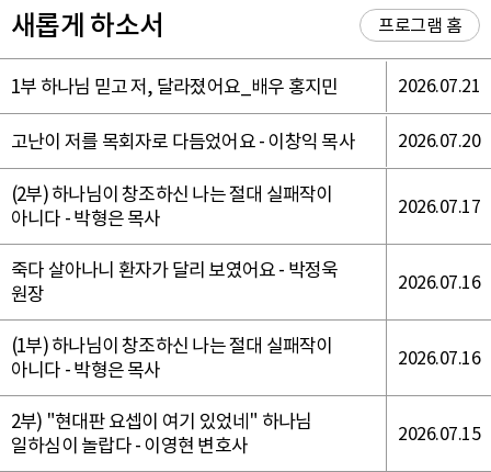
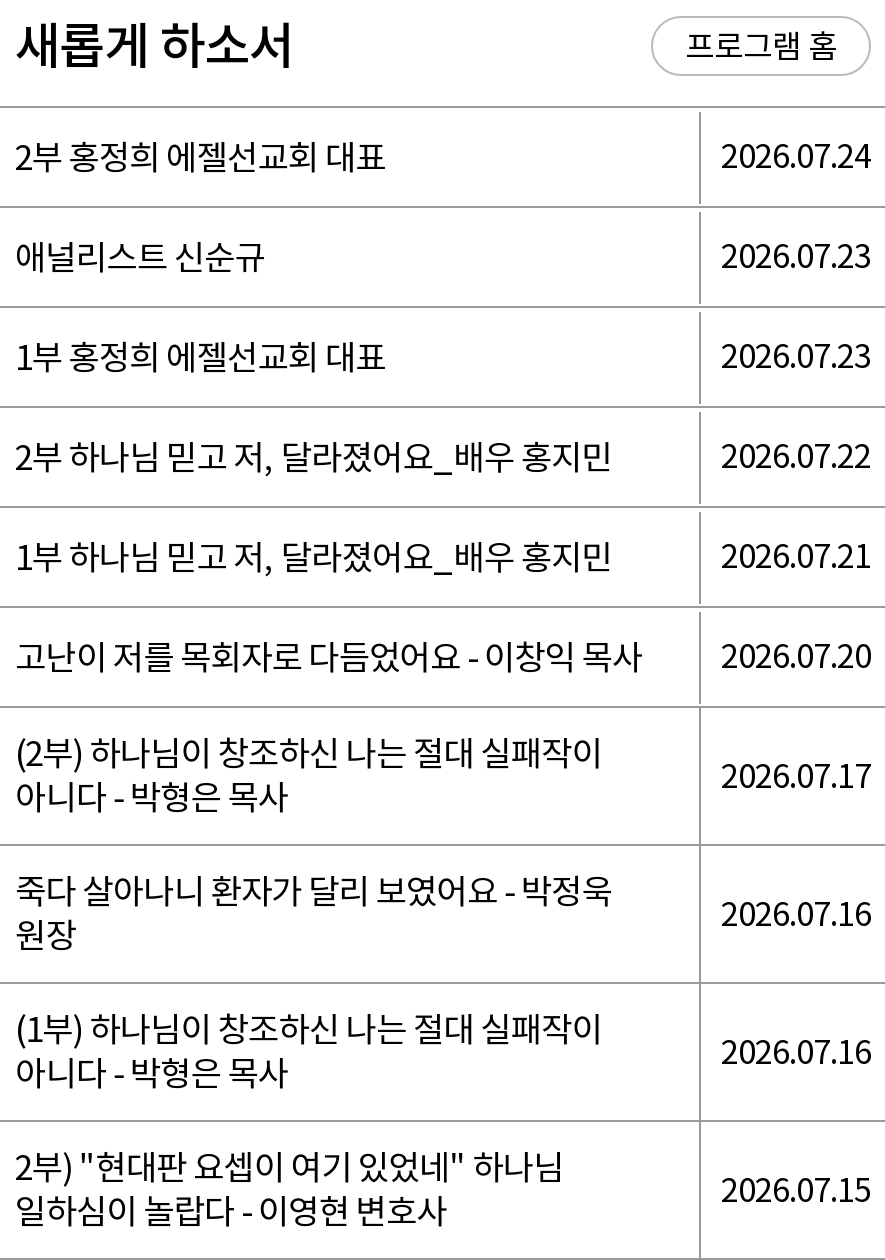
none -> [15,135,871,479] 2부 홍정희 에젤선교회 대표 | 2026.07.24 | 애널리스트 신순규 | 2026.07.23 | 1부 홍정희 에젤선교회 대표 | 2026.07.23 | 2부 하나님 믿고 저, 달라졌어요_배우 홍지민 | 2026.07.22

